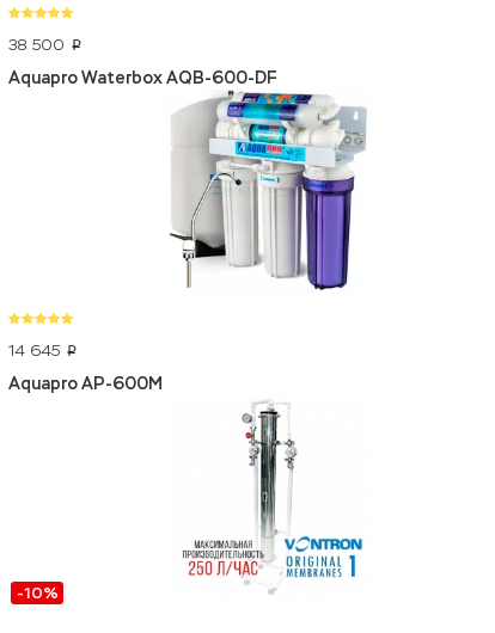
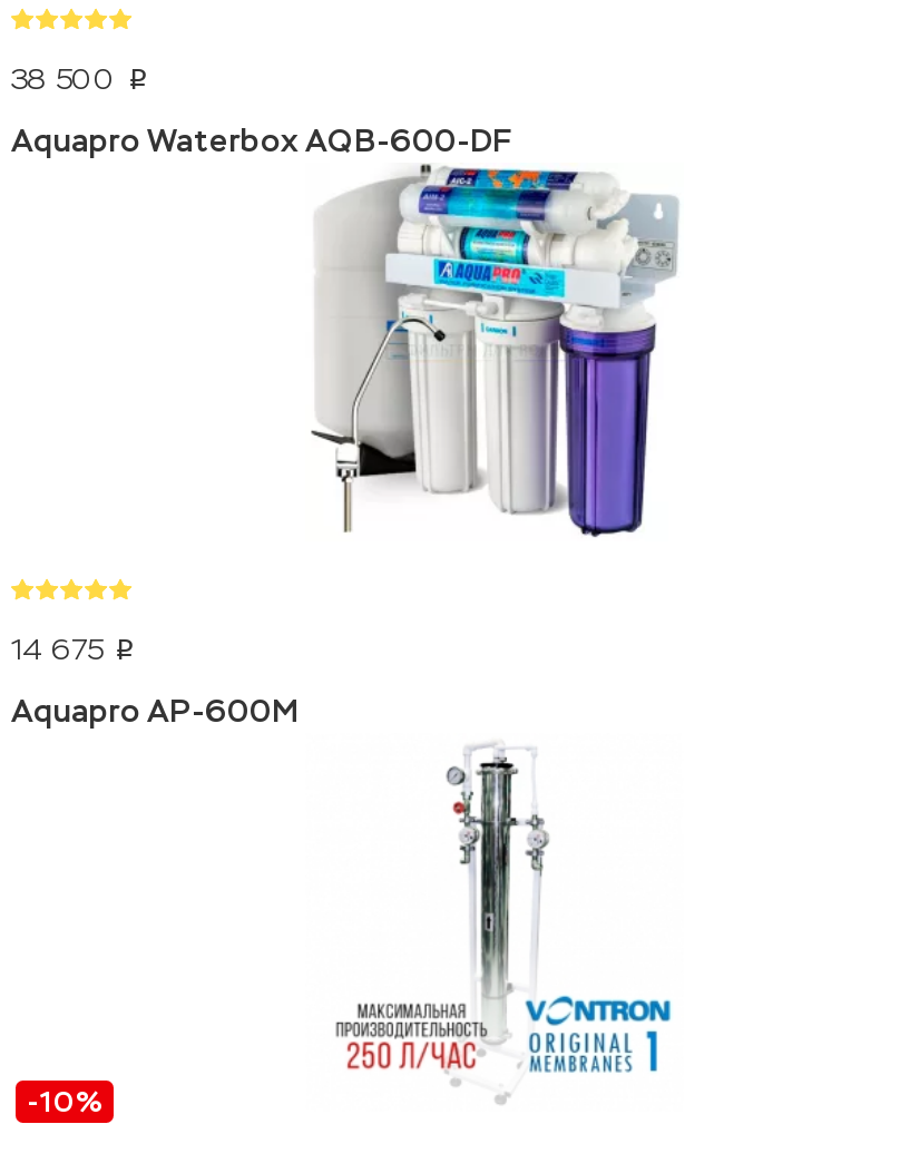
[8,340,77,360] 14 645 p -> [11,629,134,667] 14 675 p

